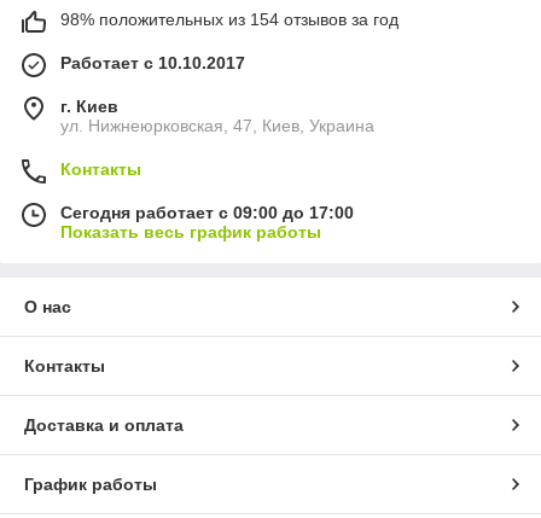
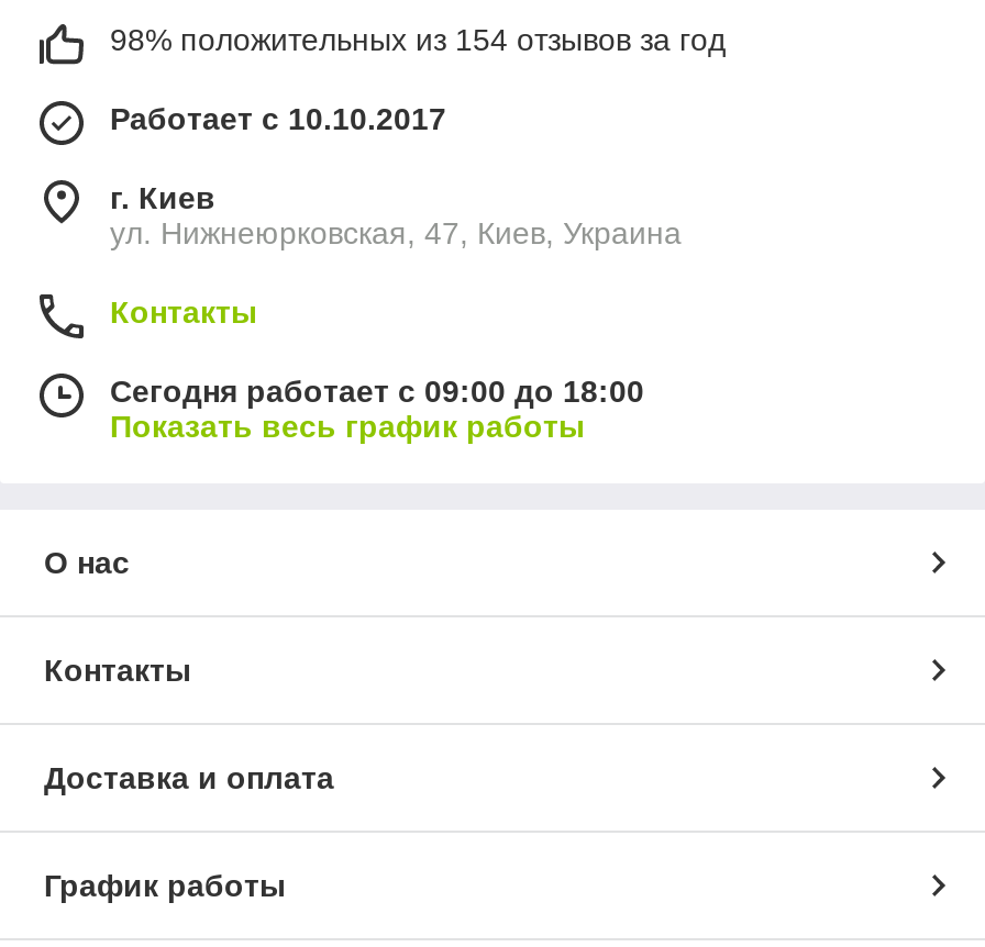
[60,203,354,223] Сегодня работает с 09:00 до 17:00 -> [110,374,644,410] Сегодня работает с 09:00 до 18:00

